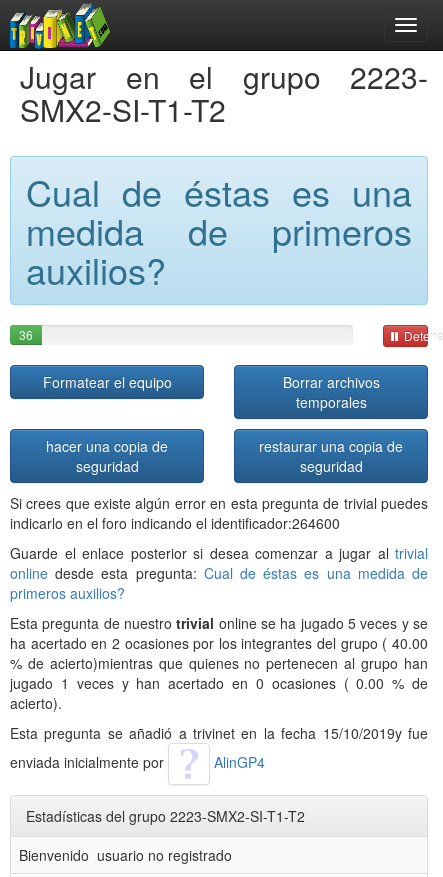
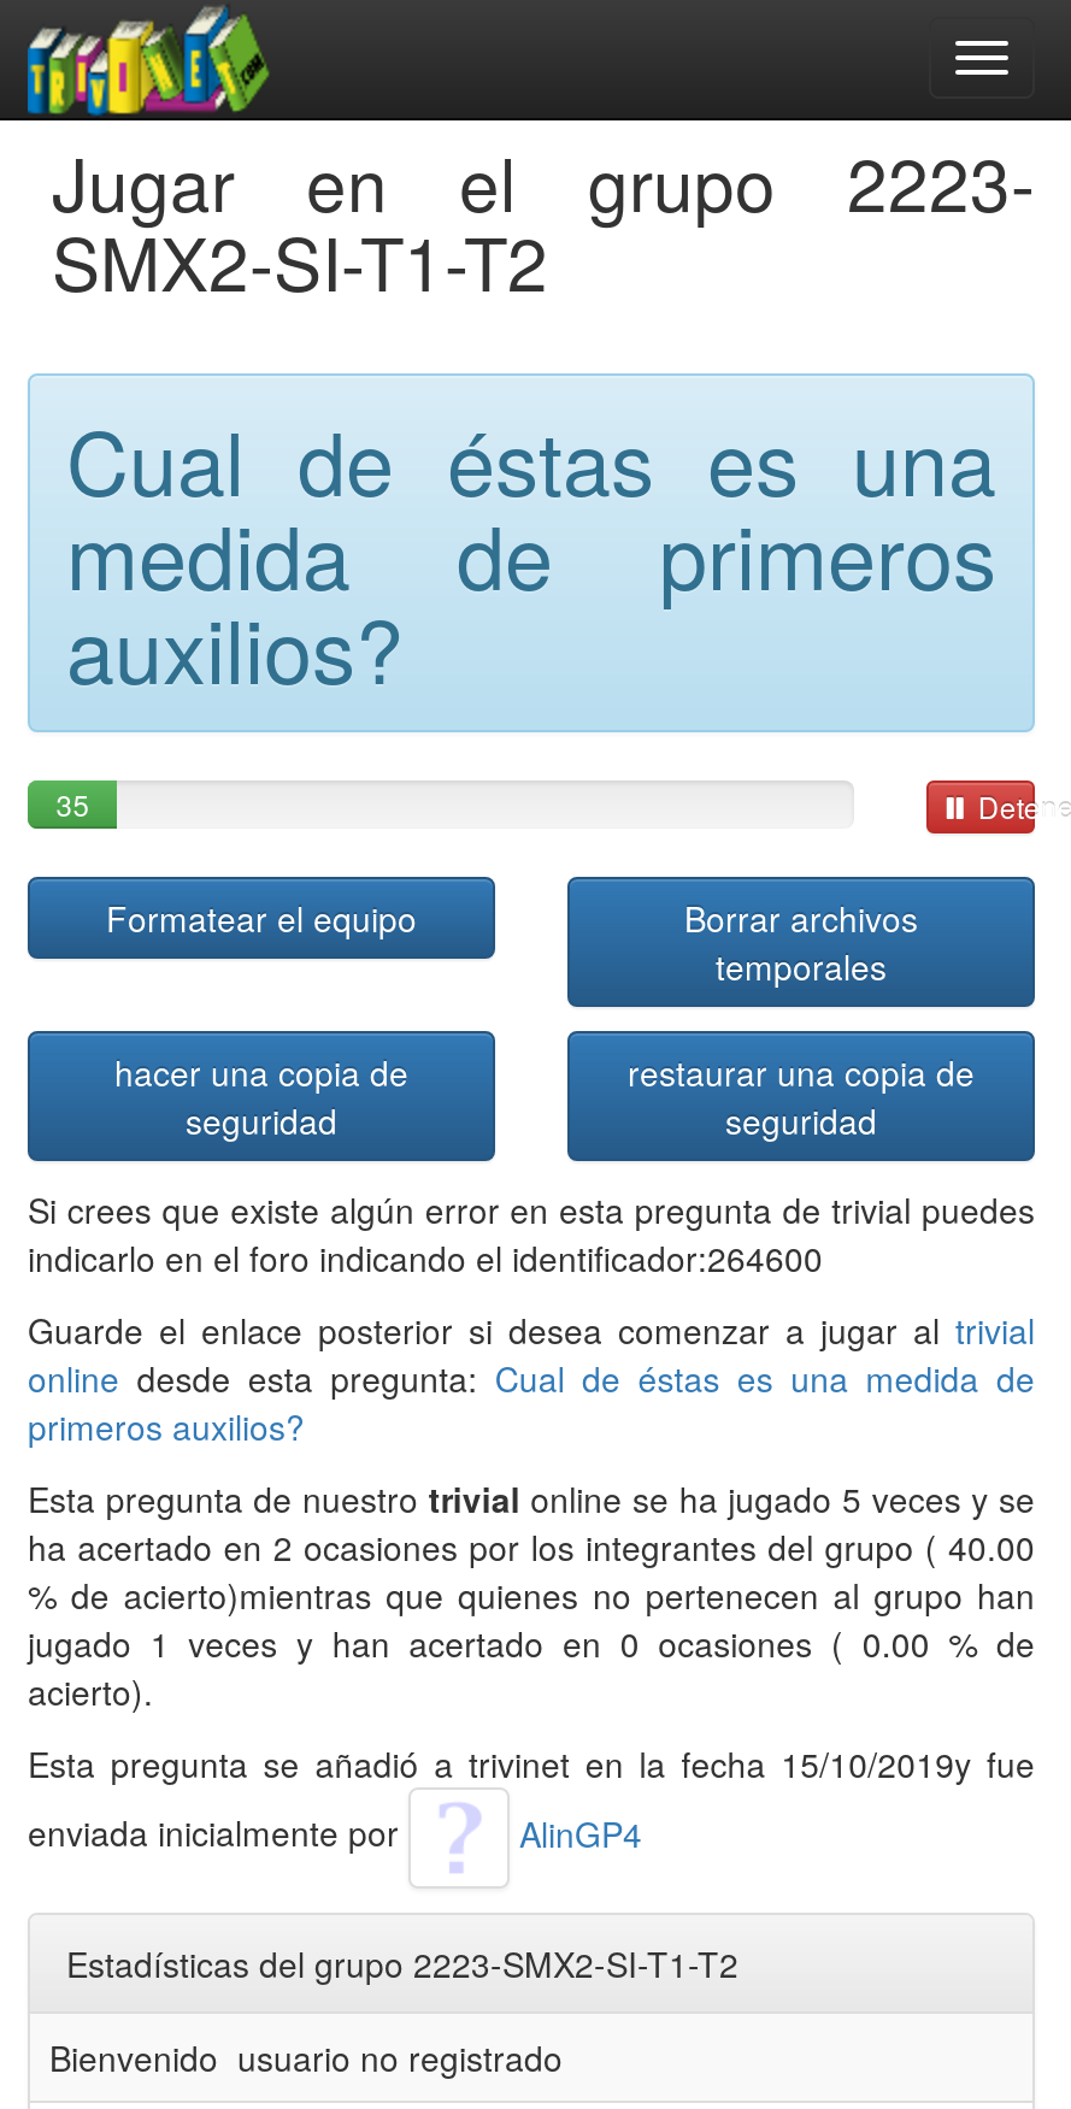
[19,326,33,343] 36 -> [58,783,92,824] 35

